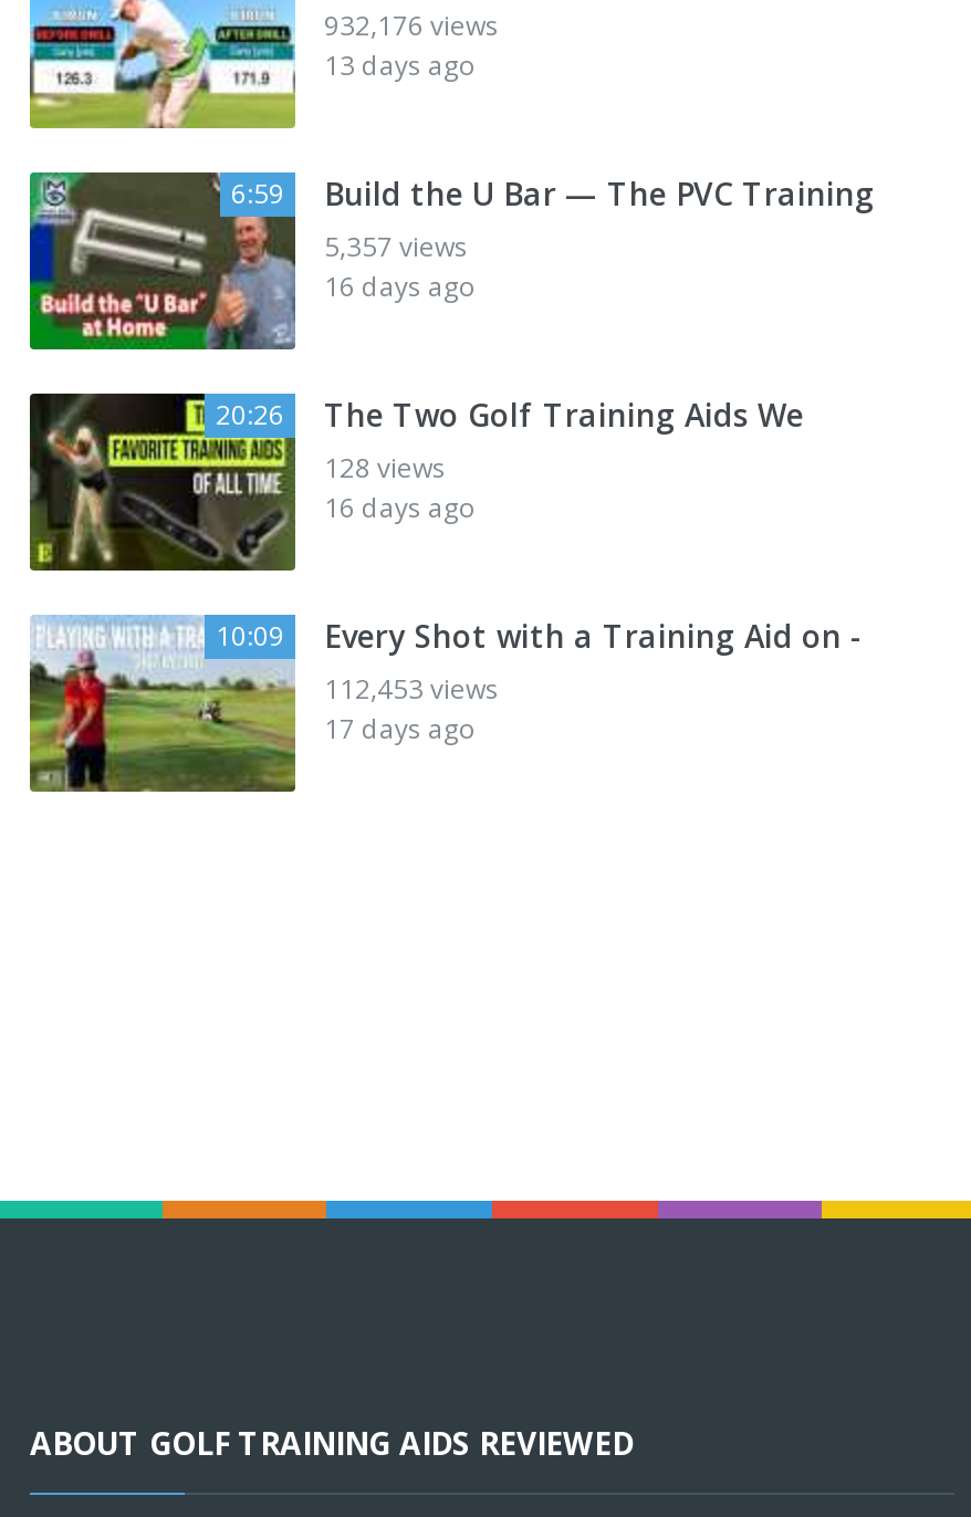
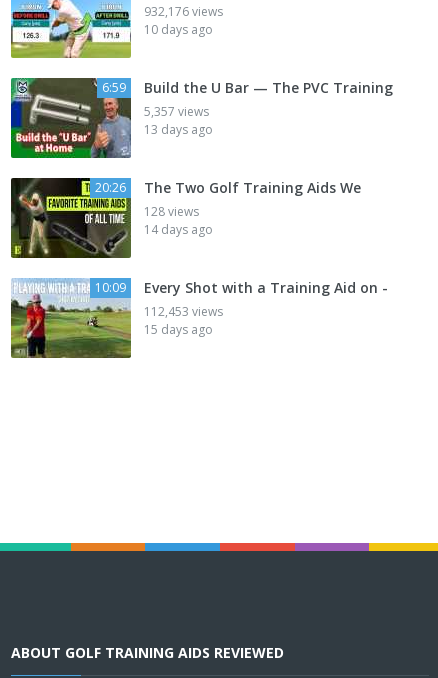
[324,47,477,84] 13 days ago -> [144,21,213,38] 10 days ago
[324,268,477,305] 16 days ago -> [144,121,213,138] 13 days ago
[324,489,477,527] 16 days ago -> [144,221,213,238] 14 days ago
[324,710,477,748] 17 days ago -> [144,321,213,338] 15 days ago

